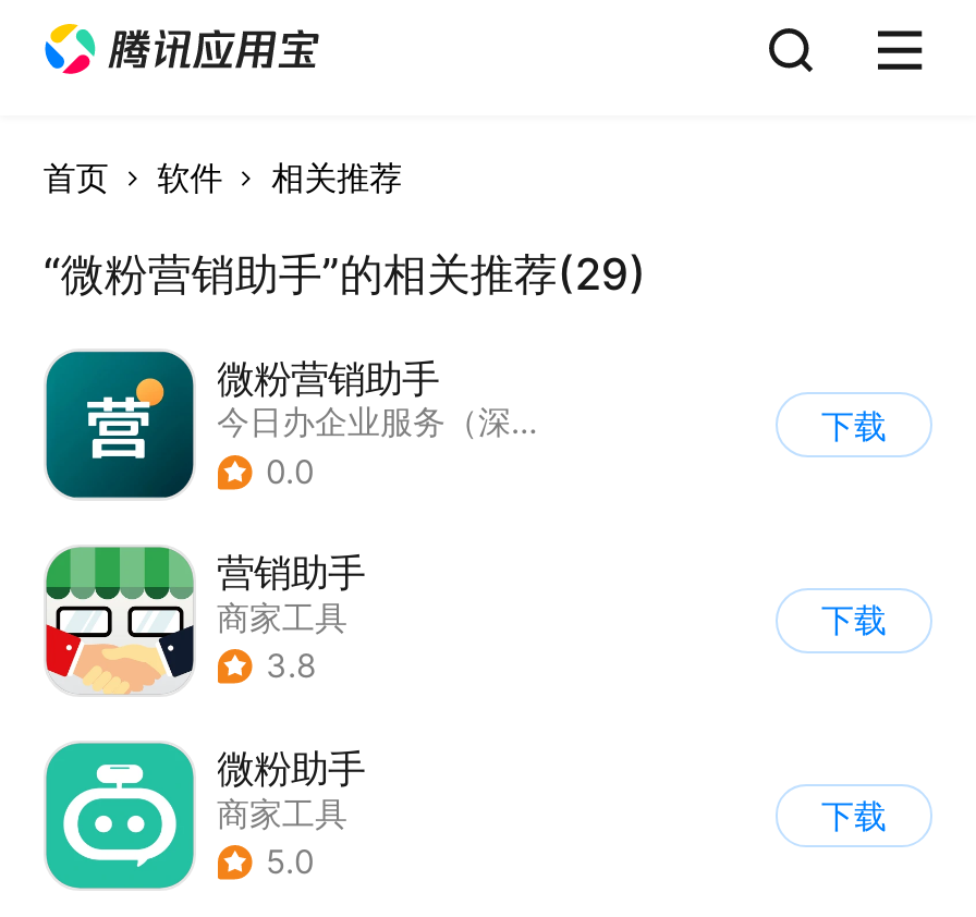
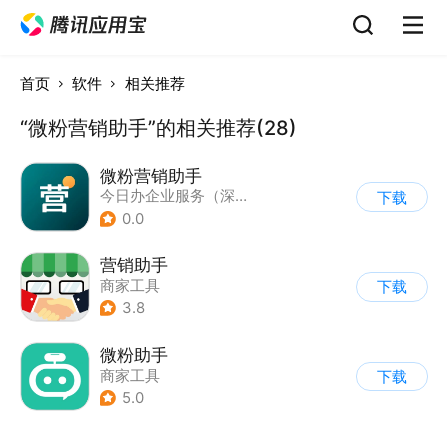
[43,247,647,299] “微粉营销助手”的相关推荐(29) -> [20,115,297,139] “微粉营销助手”的相关推荐(28)

